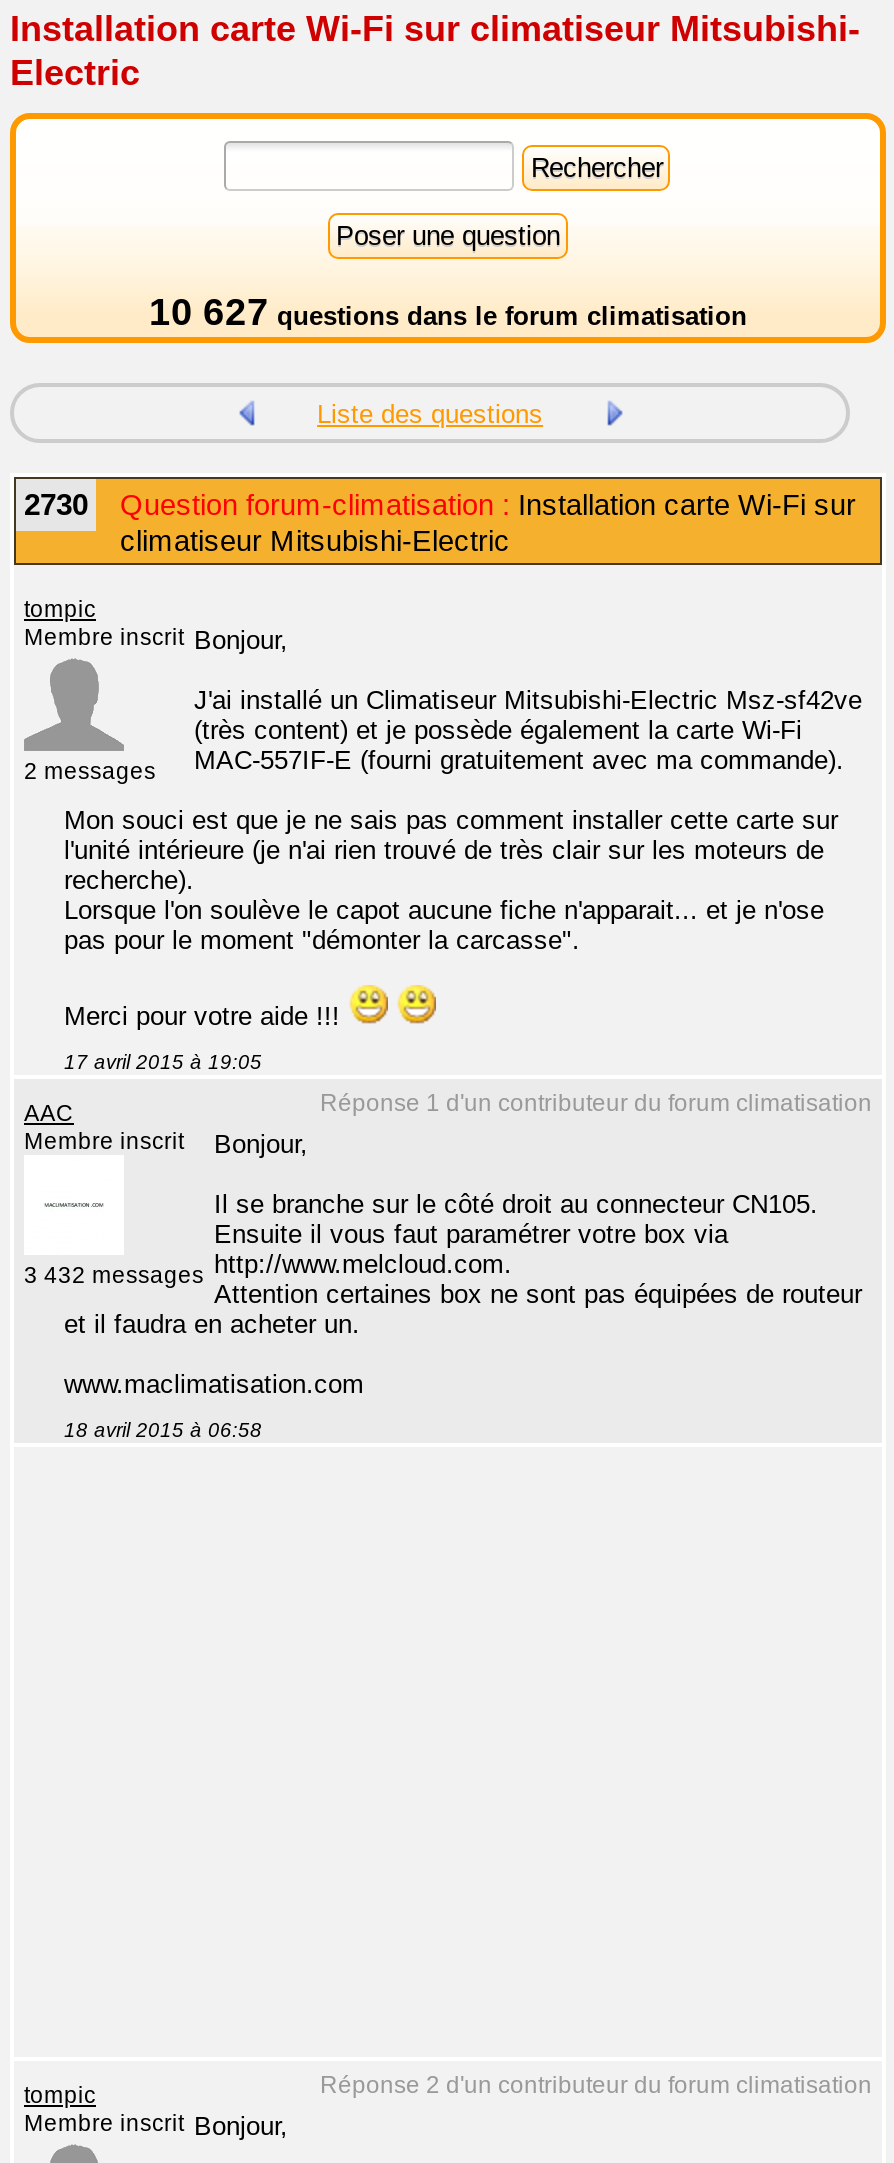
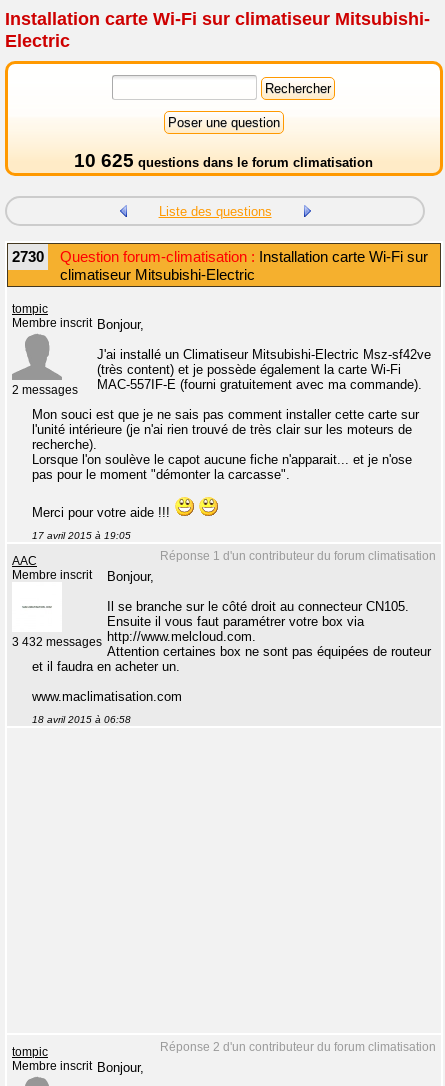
[149,291,747,333] 10 627 questions dans le forum climatisation -> [74,150,373,171] 10 625 questions dans le forum climatisation

